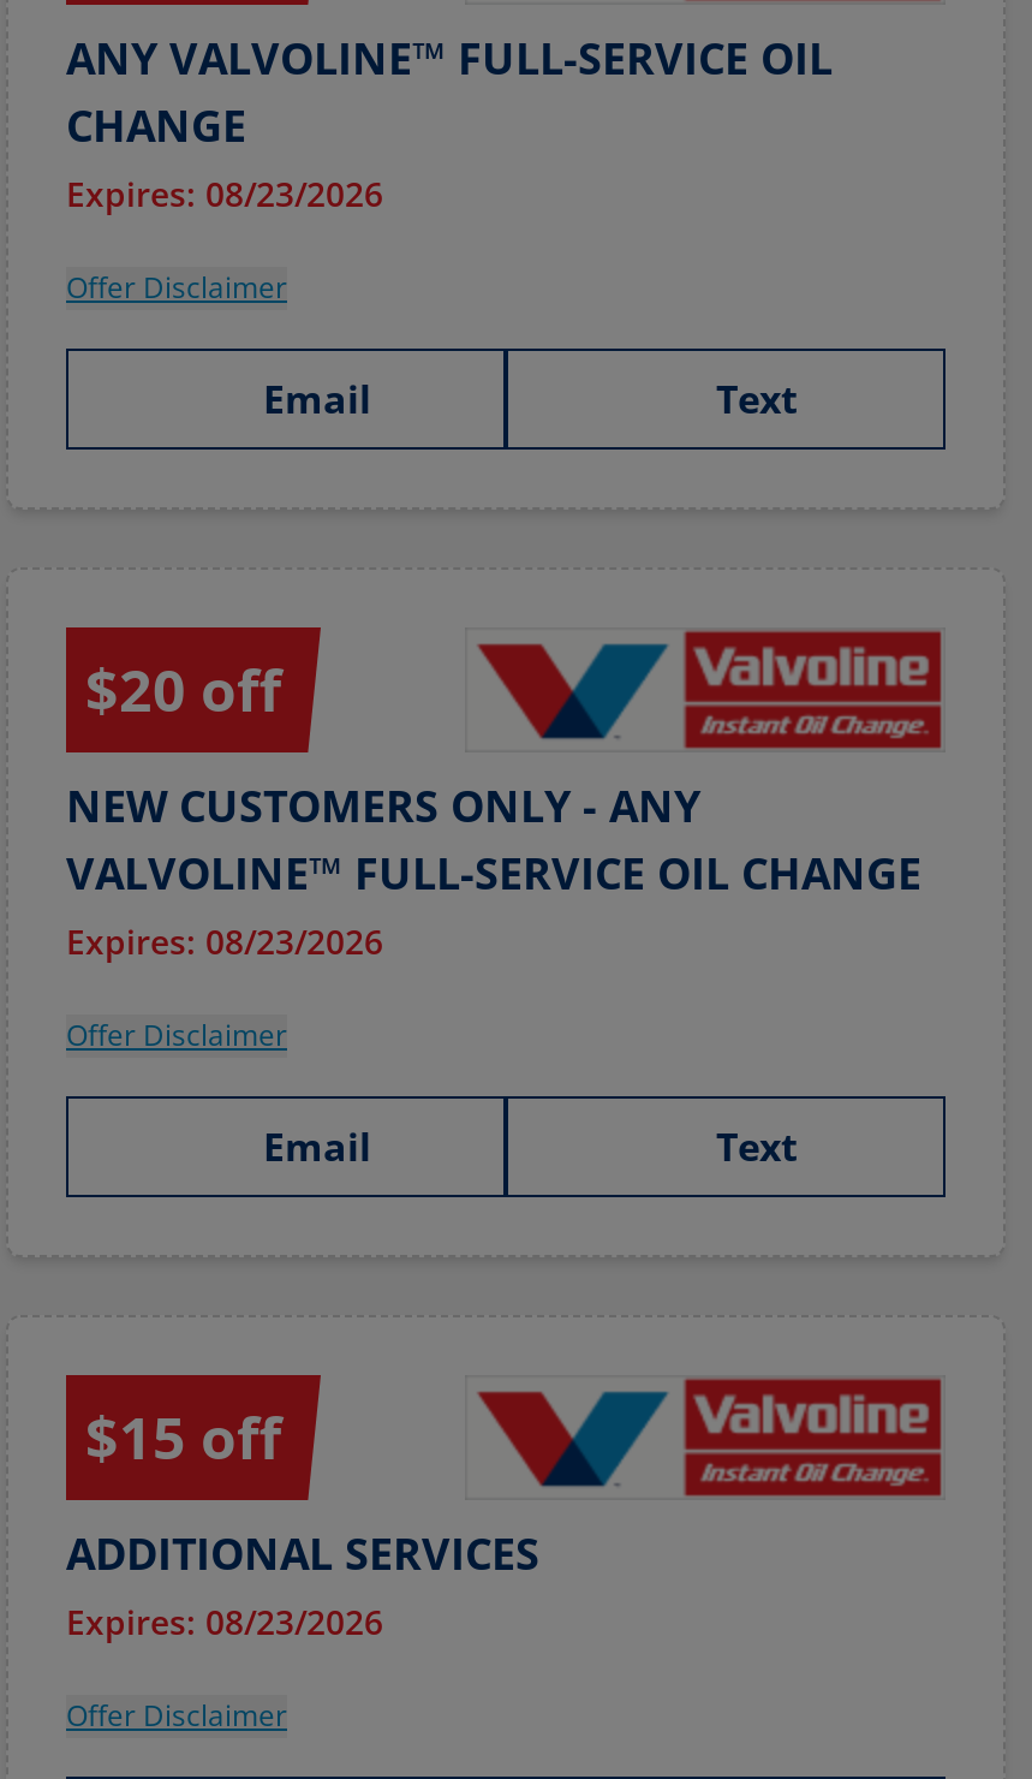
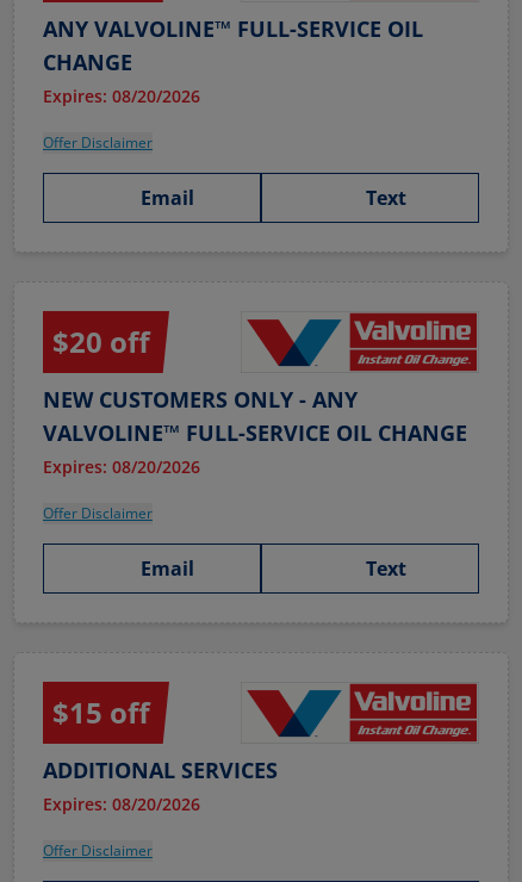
[66,171,383,216] Expires: 08/23/2026 -> [43,85,200,107] Expires: 08/20/2026
[66,918,383,964] Expires: 08/23/2026 -> [43,455,200,478] Expires: 08/20/2026
[66,1599,383,1644] Expires: 08/23/2026 -> [43,793,200,815] Expires: 08/20/2026

